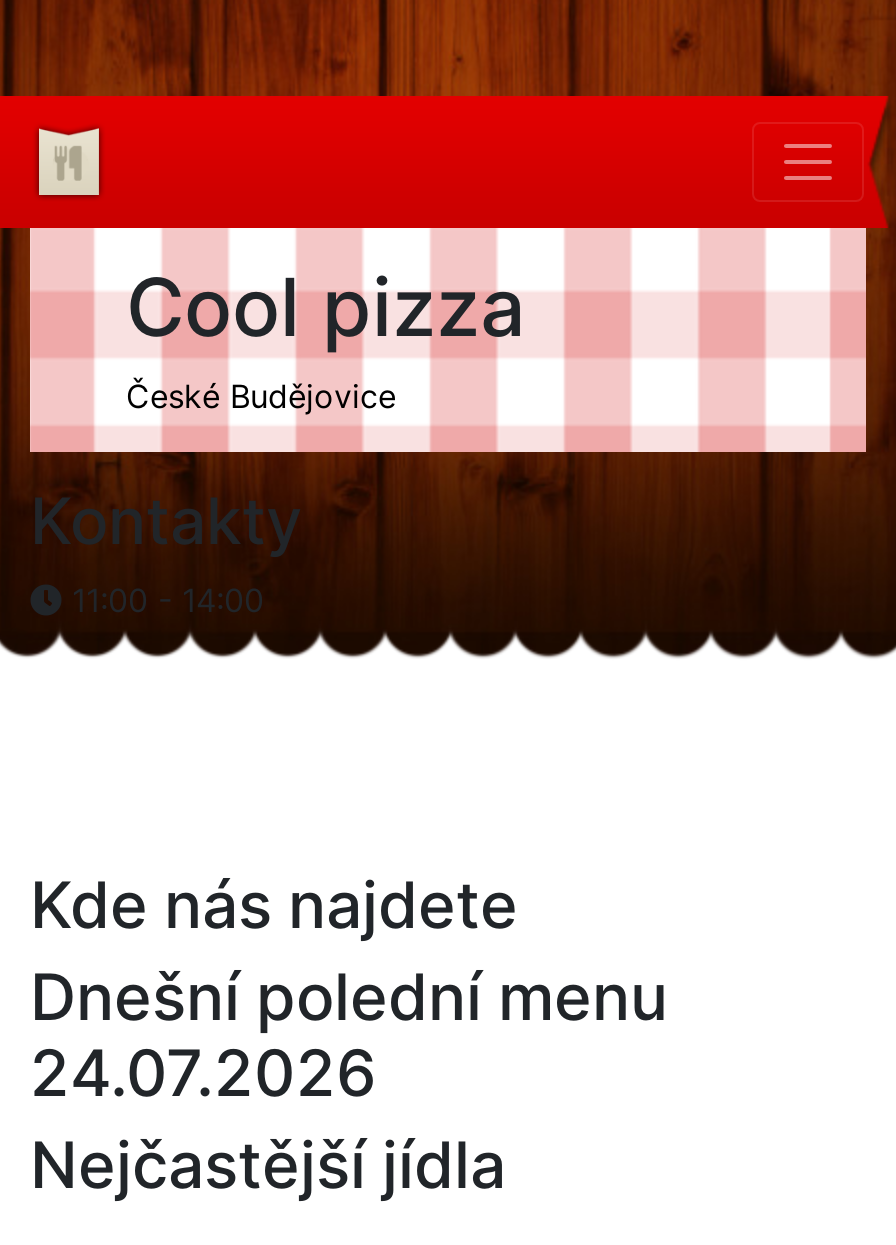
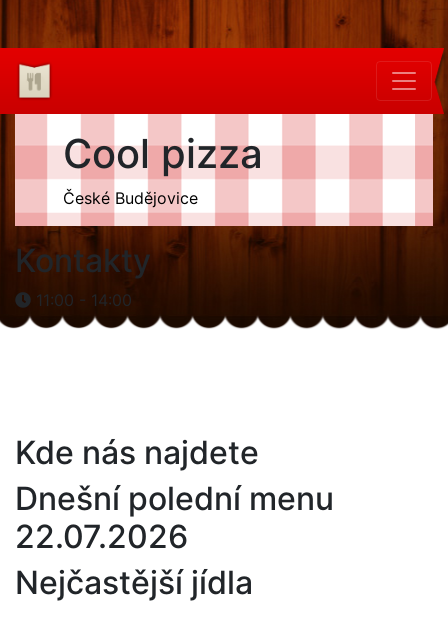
[30,1034,376,1112] 24.07.2026 -> [15,517,188,556] 22.07.2026

